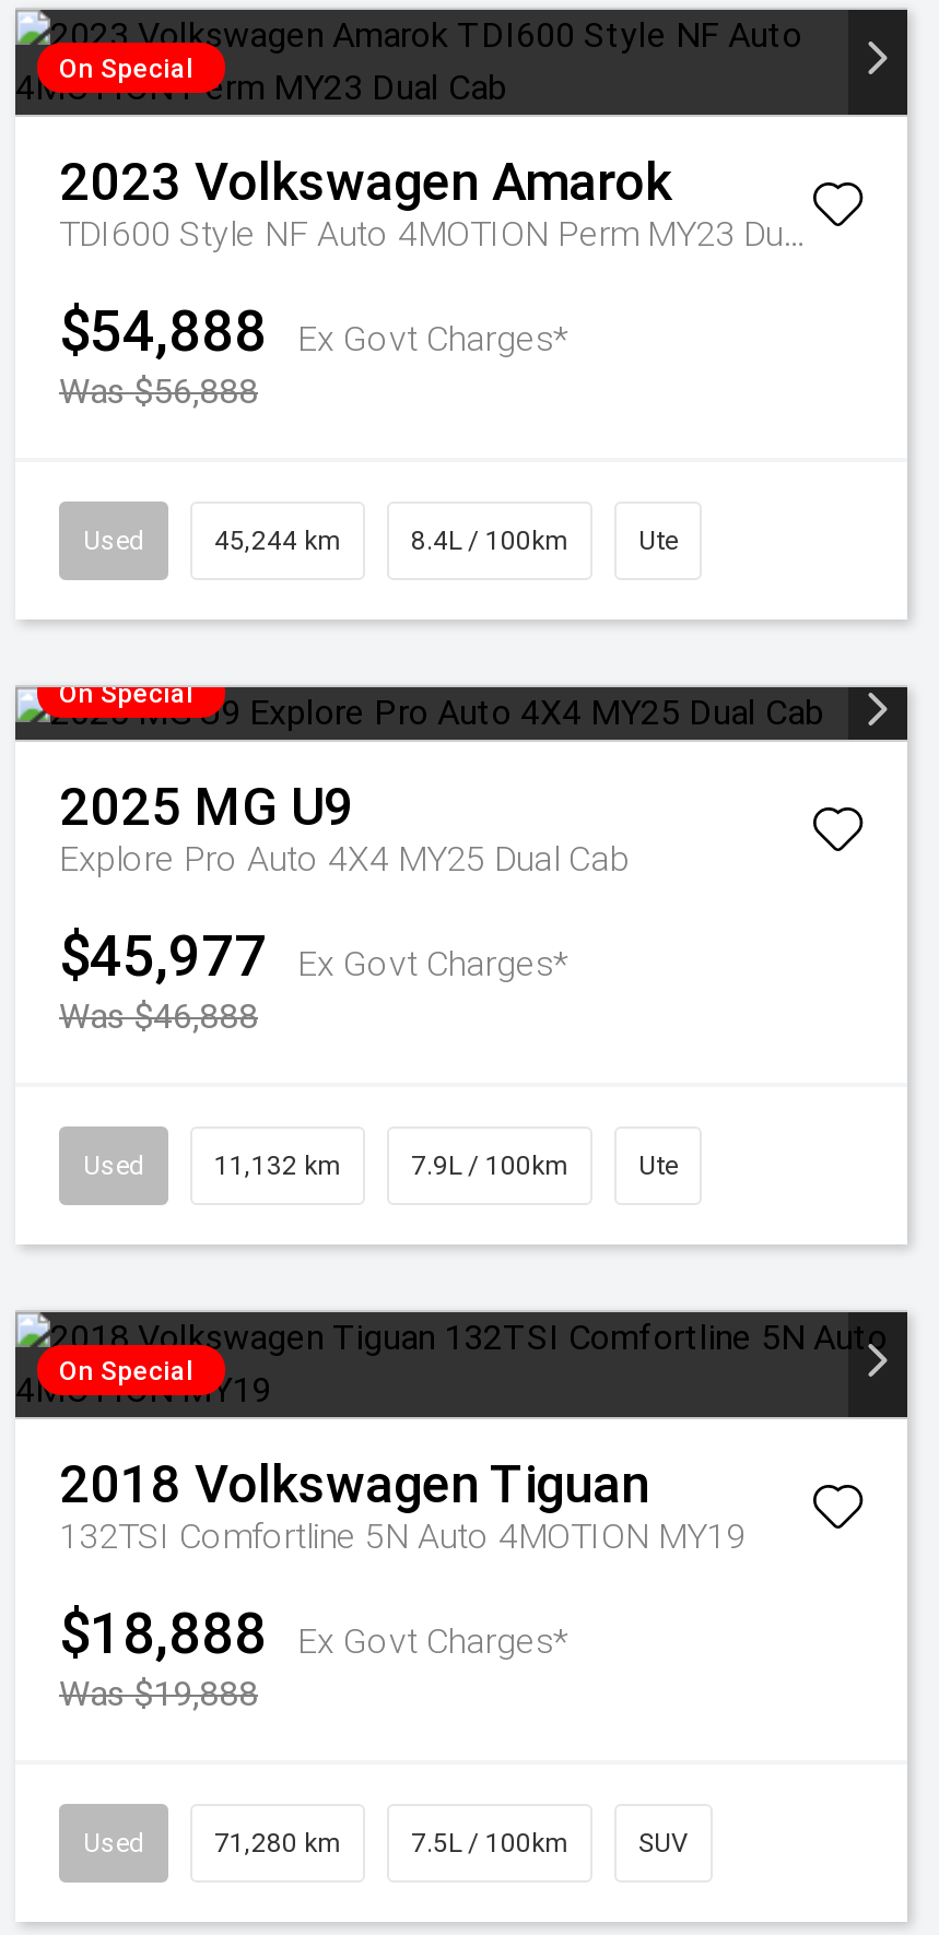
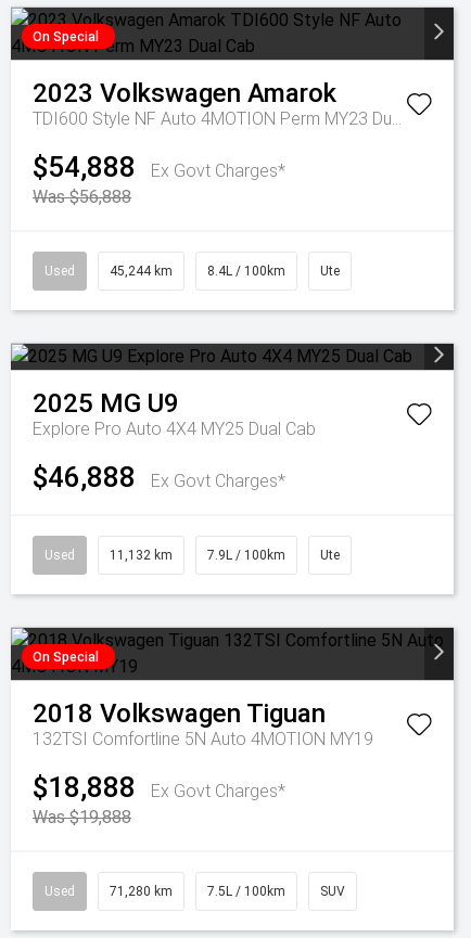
[59,679,192,709] On Special -> none
[59,923,568,989] $45,977 Ex Govt Charges* -> [33,461,285,493] $46,888 Ex Govt Charges*
[59,995,258,1037] Was $46,888 -> none

